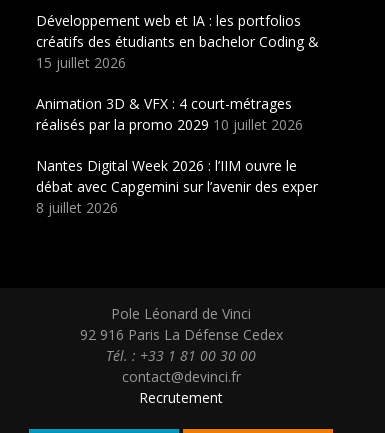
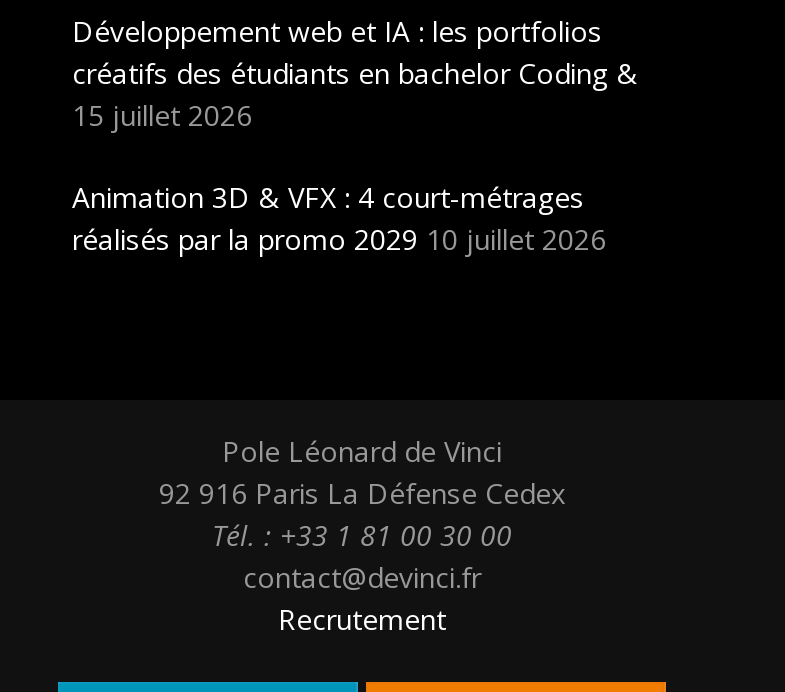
[36,156,318,217] Nantes Digital Week 2026 : l’IIM ouvre le | débat avec Capgemini sur l’avenir des exper | 8 juillet 2026 -> none

